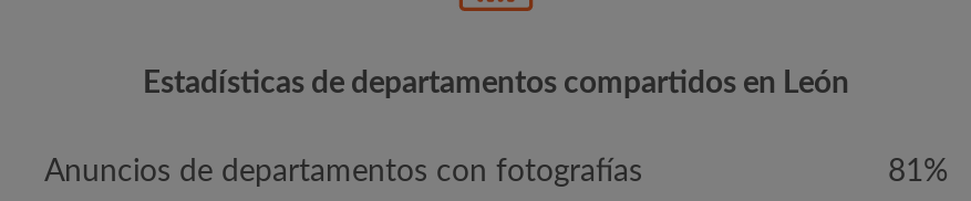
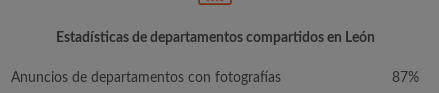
[888,157,948,188] 81% -> [392,71,419,85] 87%

